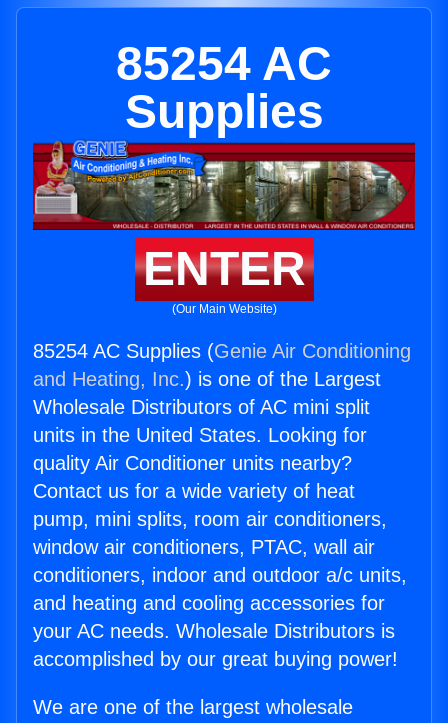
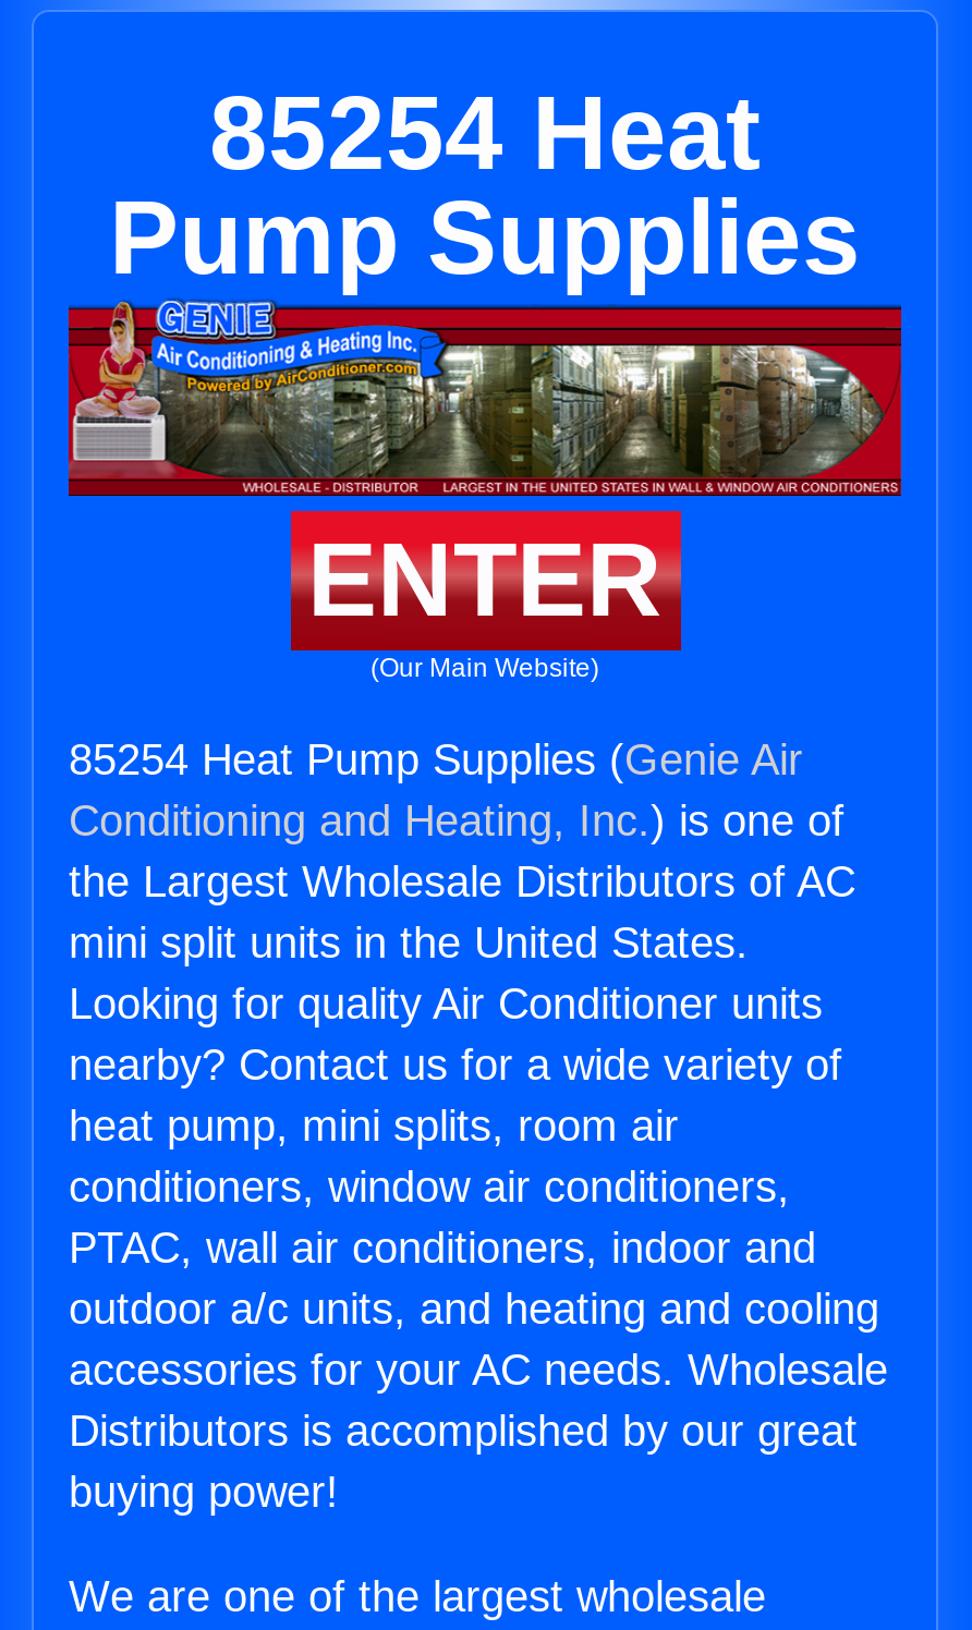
[116,37,332,138] 85254 AC | Supplies -> [109,75,861,295] 85254 Heat | Pump Supplies
[33,340,411,670] 85254 AC Supplies (Genie Air Conditioning | and Heating, Inc.) is one of the Largest | Wholesale Distributors of AC mini split | units in the United States. Looking for | quality Air Conditioner units nearby? | Contact us for a wide variety of heat | pump, mini splits, room air conditioners, | window air conditioners, PTAC, wall air | conditioners, indoor and outdoor a/c units, | and heating and cooling accessories for | your AC needs. Wholesale Distributors is | accomplished by our great buying power! -> [69,736,888,1516] 85254 Heat Pump Supplies (Genie Air | Conditioning and Heating, Inc.) is one of | the Largest Wholesale Distributors of AC | mini split units in the United States. | Looking for quality Air Conditioner units | nearby? Contact us for a wide variety of | heat pump, mini splits, room air | conditioners, window air conditioners, | PTAC, wall air conditioners, indoor and | outdoor a/c units, and heating and cooling | accessories for your AC needs. Wholesale | Distributors is accomplished by our great | buying power!

